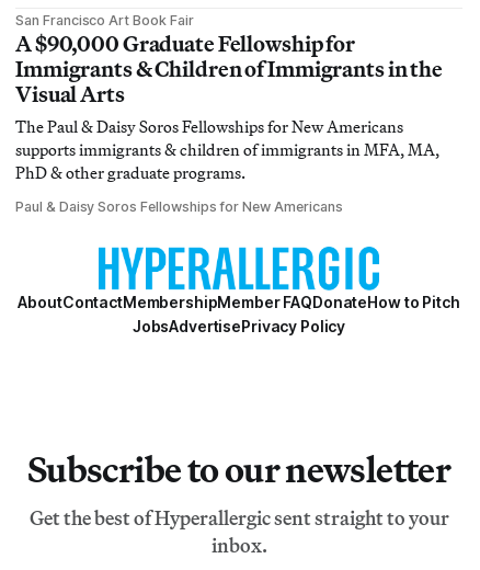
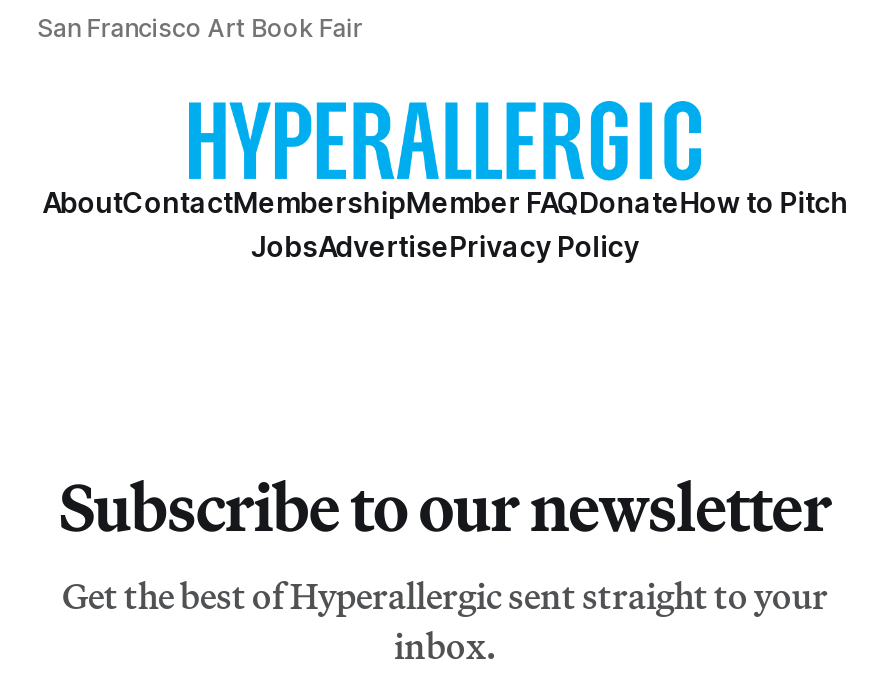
[15,30,443,215] A $90,000 Graduate Fellowship for | Immigrants & Children of Immigrants in the | Visual Arts | The Paul & Daisy Soros Fellowships for New Americans | supports immigrants & children of immigrants in MFA, MA, | PhD & other graduate programs. | Paul & Daisy Soros Fellowships for New Americans -> none

